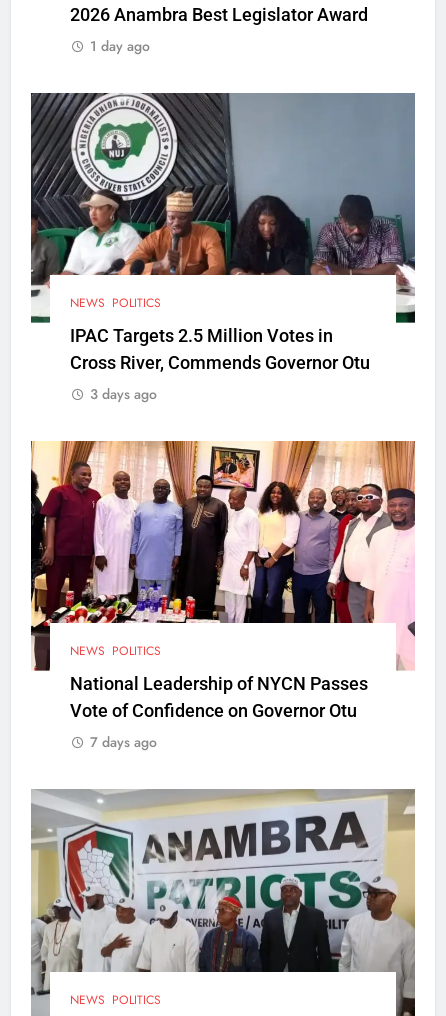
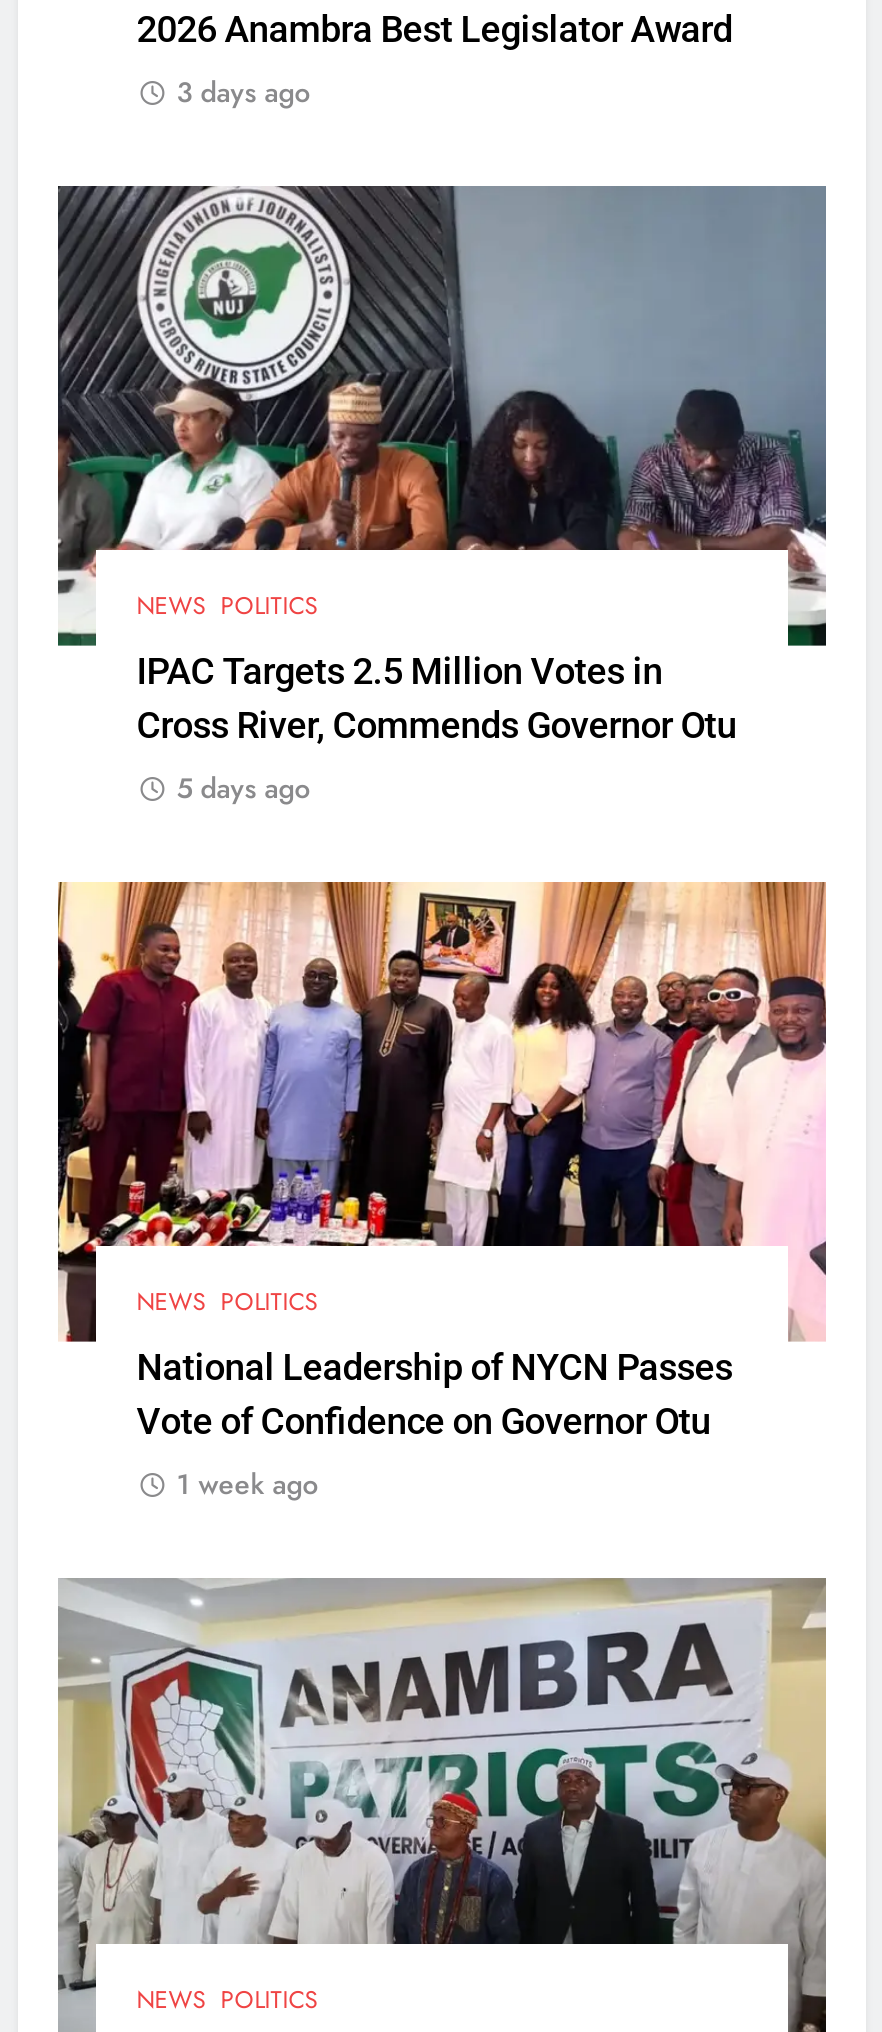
[90,35,150,55] 1 day ago -> [176,71,310,111] 3 days ago
[90,384,157,404] 3 days ago -> [176,768,310,808] 5 days ago
[90,732,157,752] 7 days ago -> [176,1465,318,1505] 1 week ago

